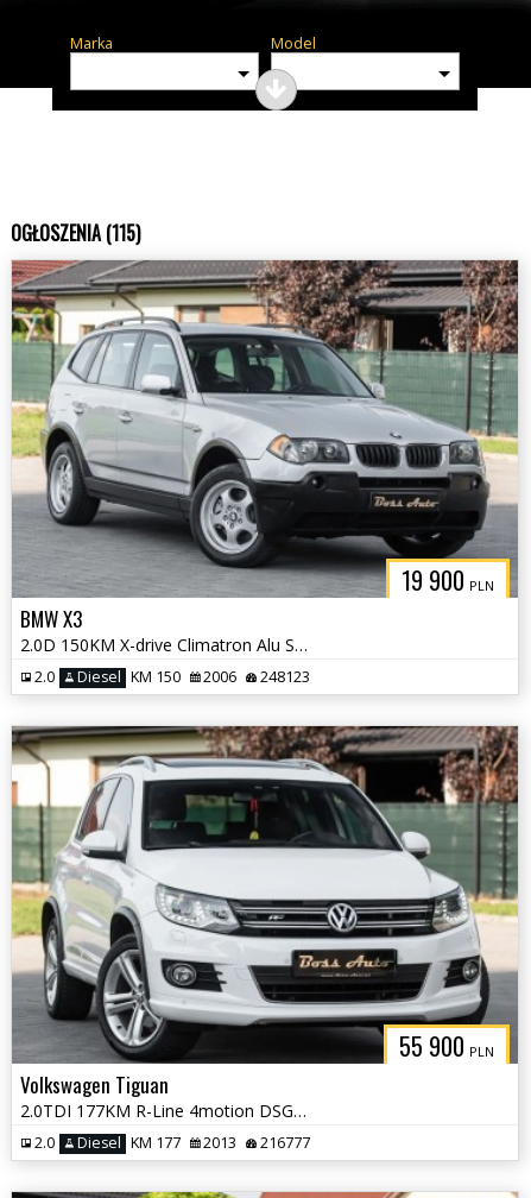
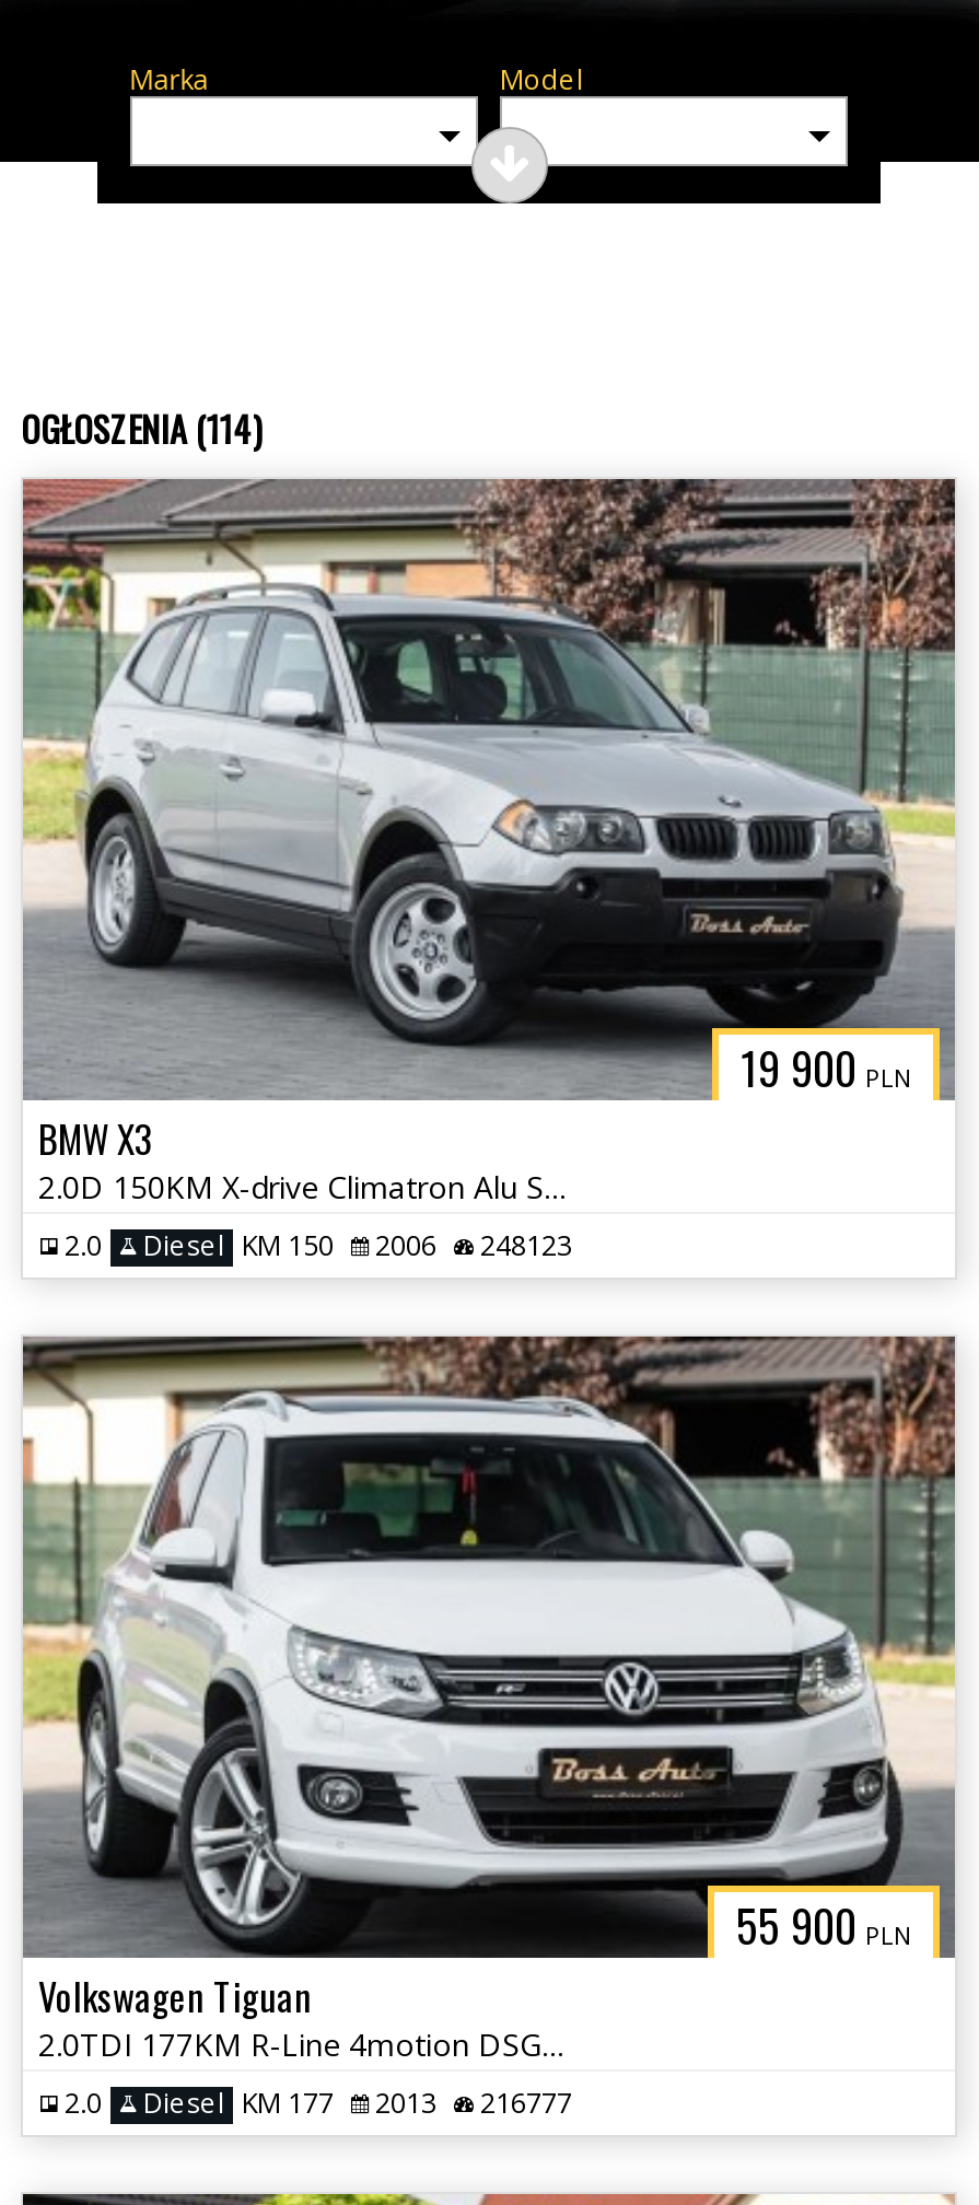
[11,219,140,247] OGŁOSZENIA (115) -> [21,402,261,455] OGŁOSZENIA (114)

